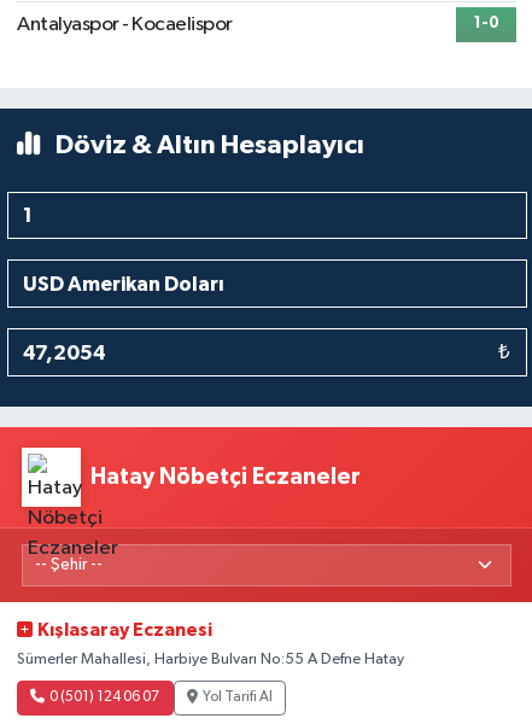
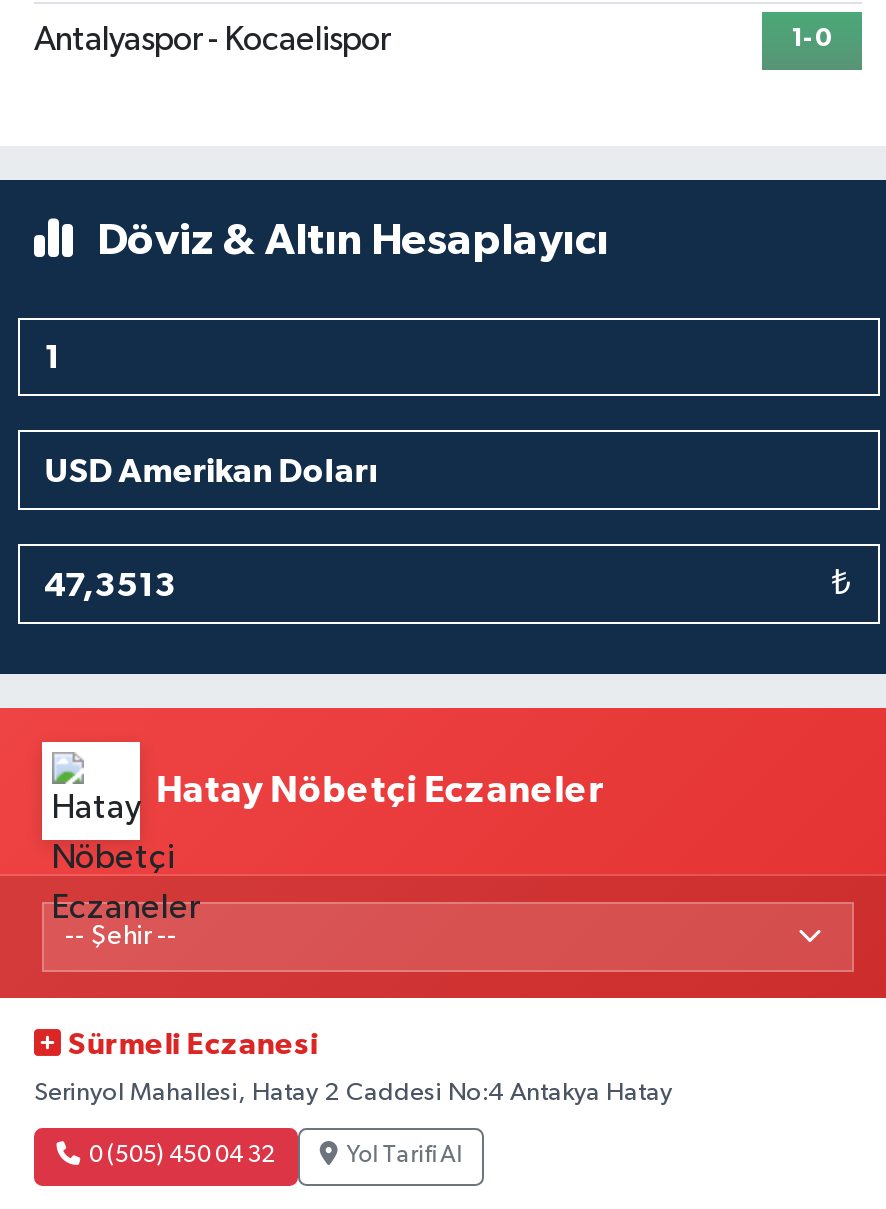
[38,621,213,639] Kışlasaray Eczanesi -> [68,1030,318,1060] Sürmeli Eczanesi
[17,652,404,667] Sümerler Mahallesi, Harbiye Bulvarı No:55 A Defne Hatay -> [34,1080,672,1106] Serinyol Mahallesi, Hatay 2 Caddesi No:4 Antakya Hatay
[50,690,160,704] 0 (501) 124 06 07 -> [89,1143,275,1167] 0 (505) 450 04 32

